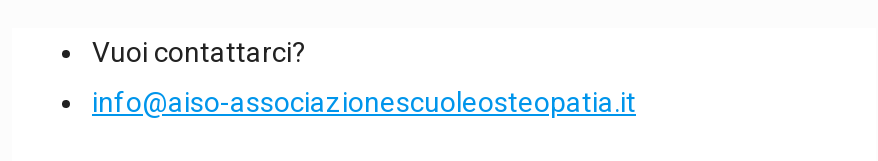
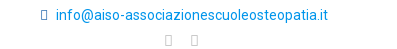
[92,36,306,68] Vuoi contattarci? -> none

